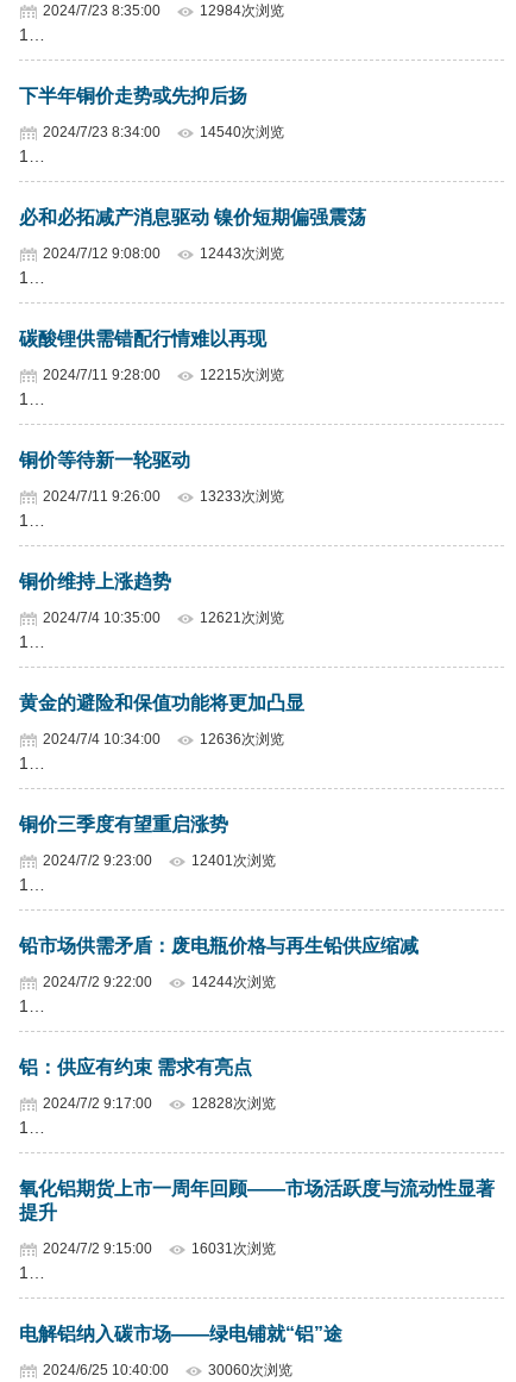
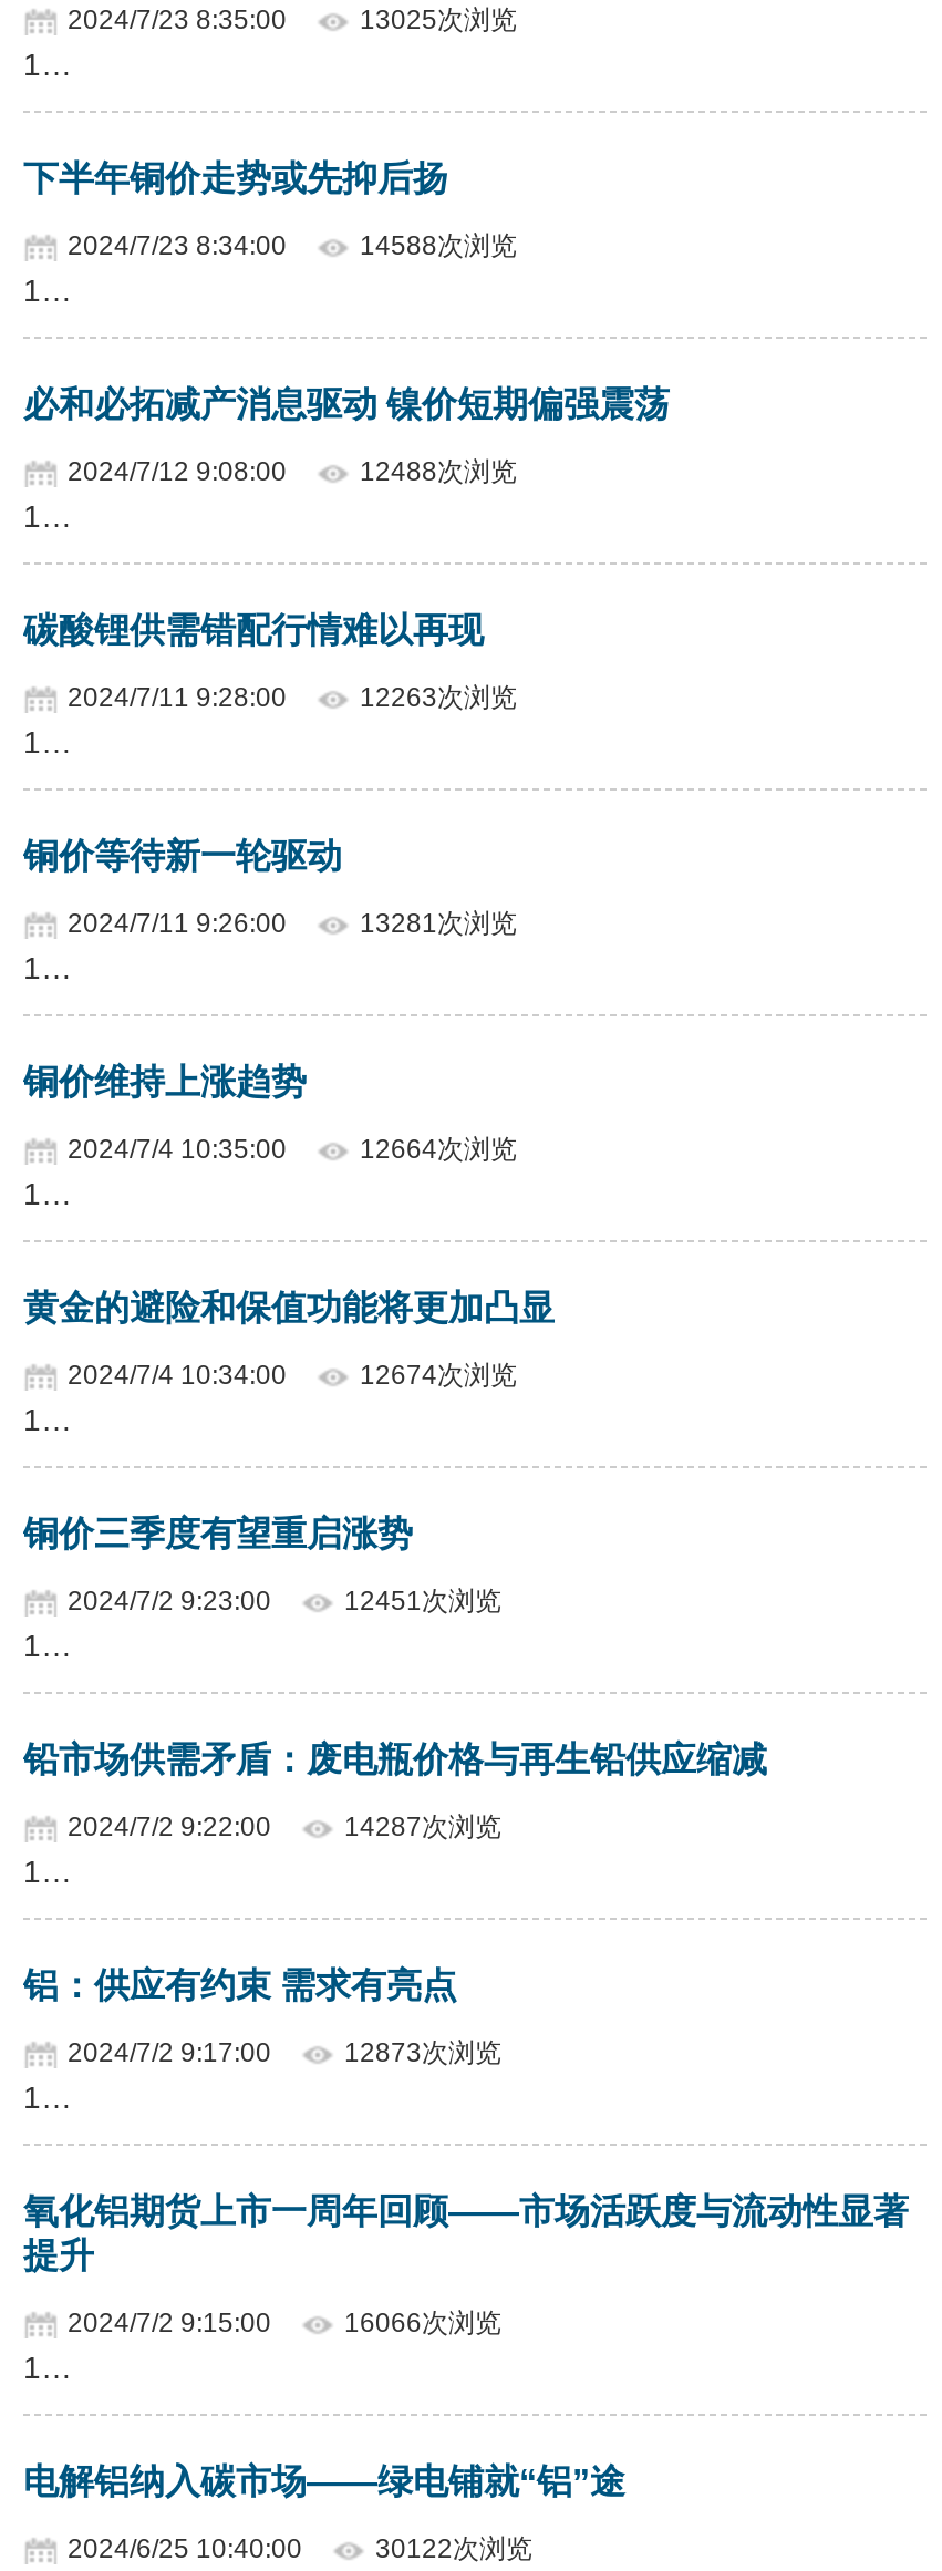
[200,2,284,19] 12984次浏览 -> [360,4,517,35] 13025次浏览
[200,124,284,140] 14540次浏览 -> [360,230,517,261] 14588次浏览
[200,245,284,262] 12443次浏览 -> [360,456,517,487] 12488次浏览
[200,367,284,383] 12215次浏览 -> [360,682,517,713] 12263次浏览
[200,488,284,505] 13233次浏览 -> [360,908,517,939] 13281次浏览
[200,609,284,626] 12621次浏览 -> [360,1134,517,1165] 12664次浏览
[200,731,284,748] 12636次浏览 -> [360,1360,517,1391] 12674次浏览
[191,852,276,869] 12401次浏览 -> [344,1586,501,1617] 12451次浏览
[191,974,276,990] 14244次浏览 -> [344,1811,501,1842] 14287次浏览
[191,1095,276,1112] 12828次浏览 -> [344,2037,501,2068] 12873次浏览
[191,1240,276,1257] 16031次浏览 -> [344,2307,501,2338] 16066次浏览
[208,1362,292,1378] 30060次浏览 -> [375,2533,532,2564] 30122次浏览

